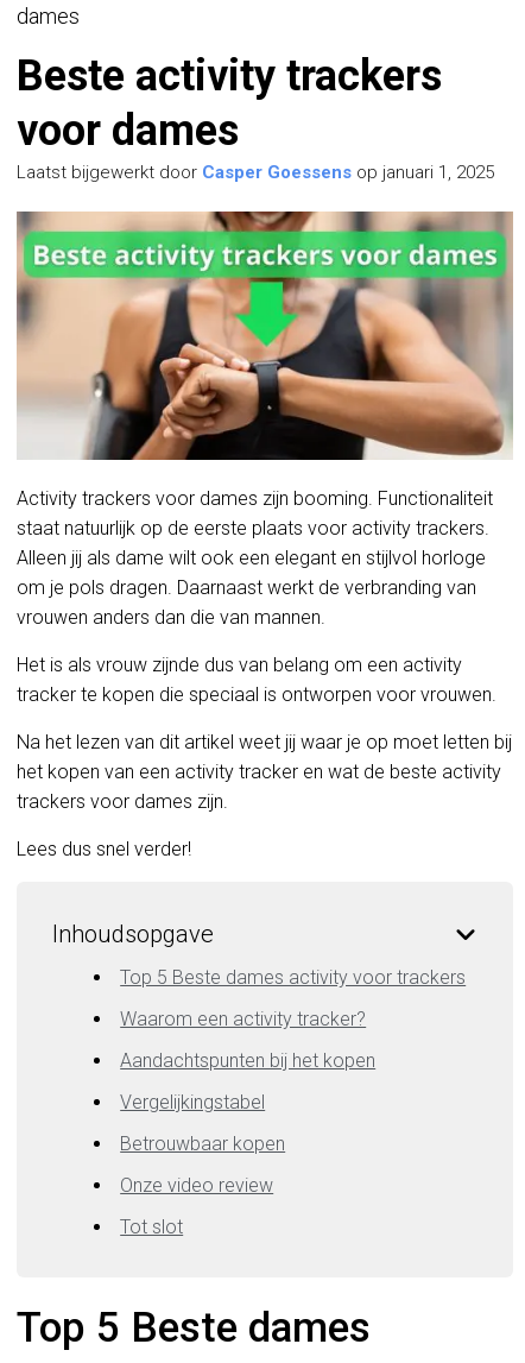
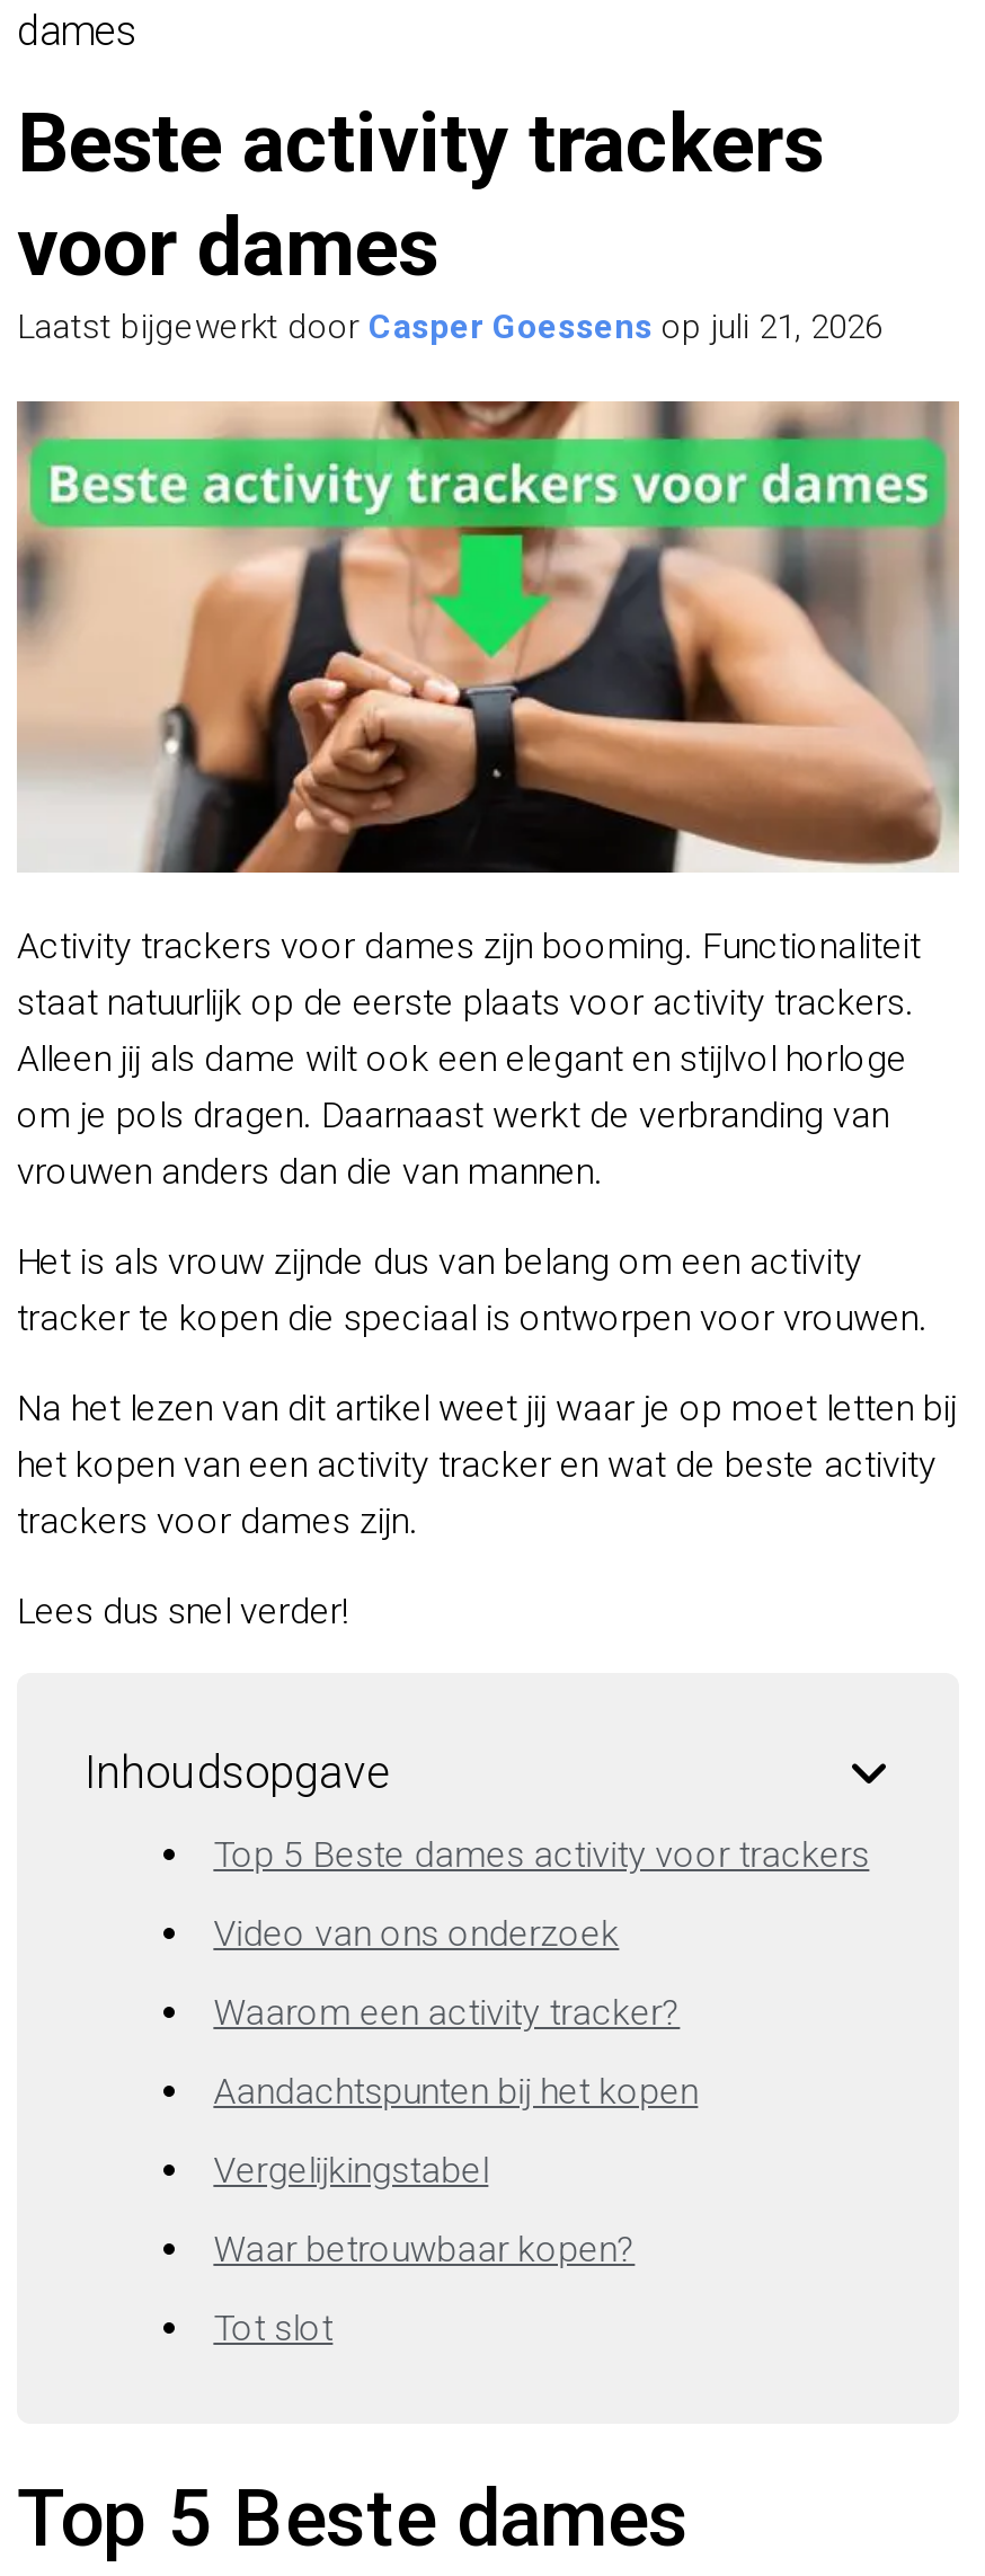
[17,162,494,183] Laatst bijgewerkt door Casper Goessens op januari 1, 2025 -> [17,307,882,347] Laatst bijgewerkt door Casper Goessens op juli 21, 2026
none -> [213,1912,619,1955] Video van ons onderzoek
moved [120,1008,376,1113] -> [213,1991,698,2192]: Waarom een activity tracker? | Aandachtspunten bij het kopen | Vergelijkingstabel
[120,1132,285,1197] Betrouwbaar kopen | Onze video review -> [213,2228,635,2270] Waar betrouwbaar kopen?

